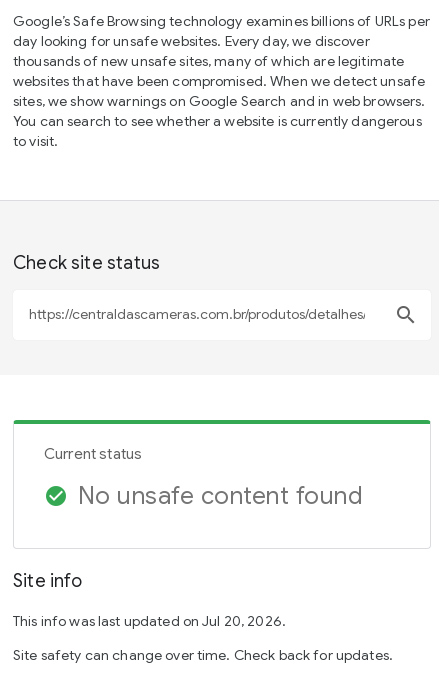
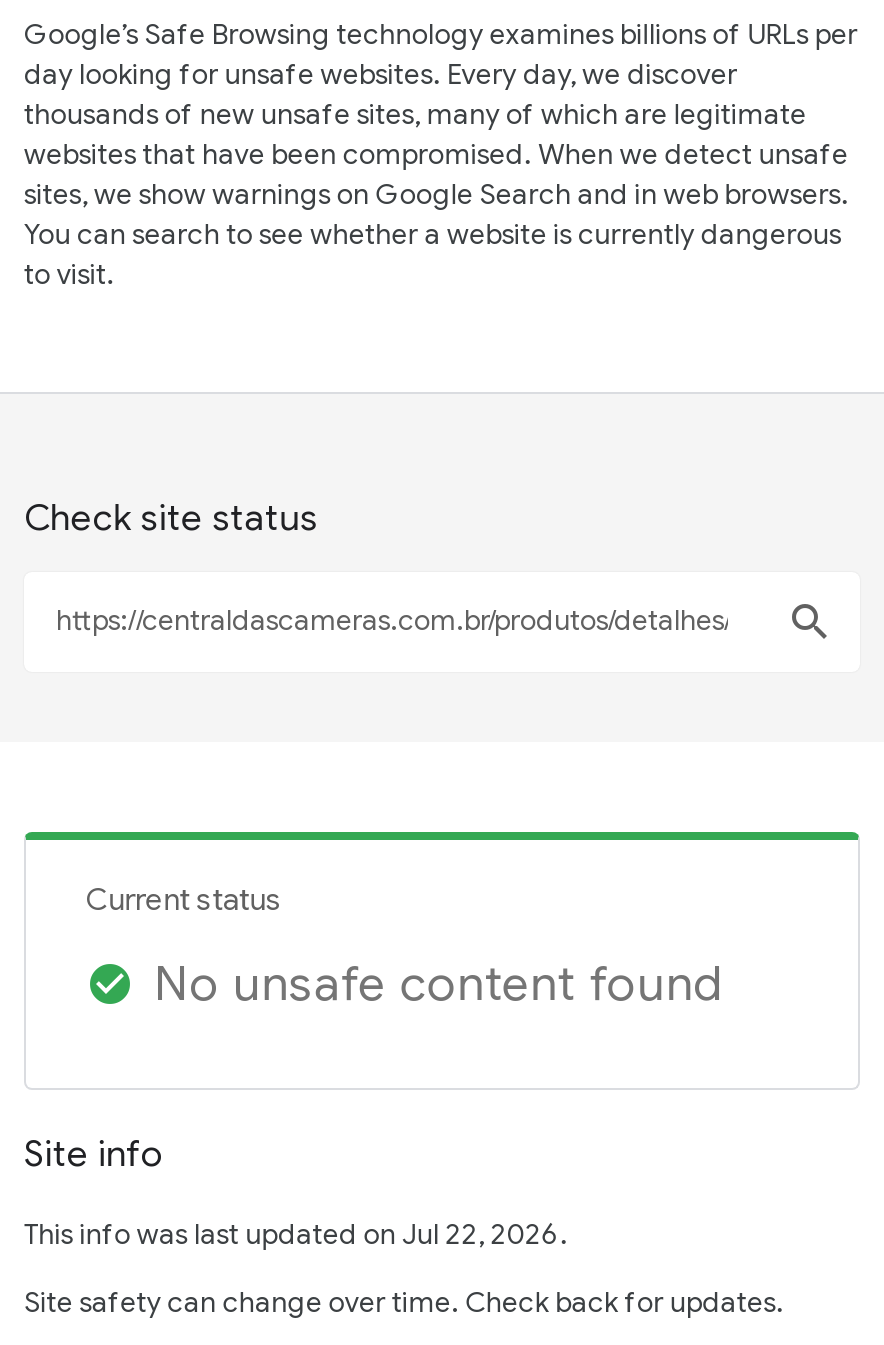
[13,612,286,630] This info was last updated on Jul 20, 2026. -> [24,1216,568,1252] This info was last updated on Jul 22, 2026.

